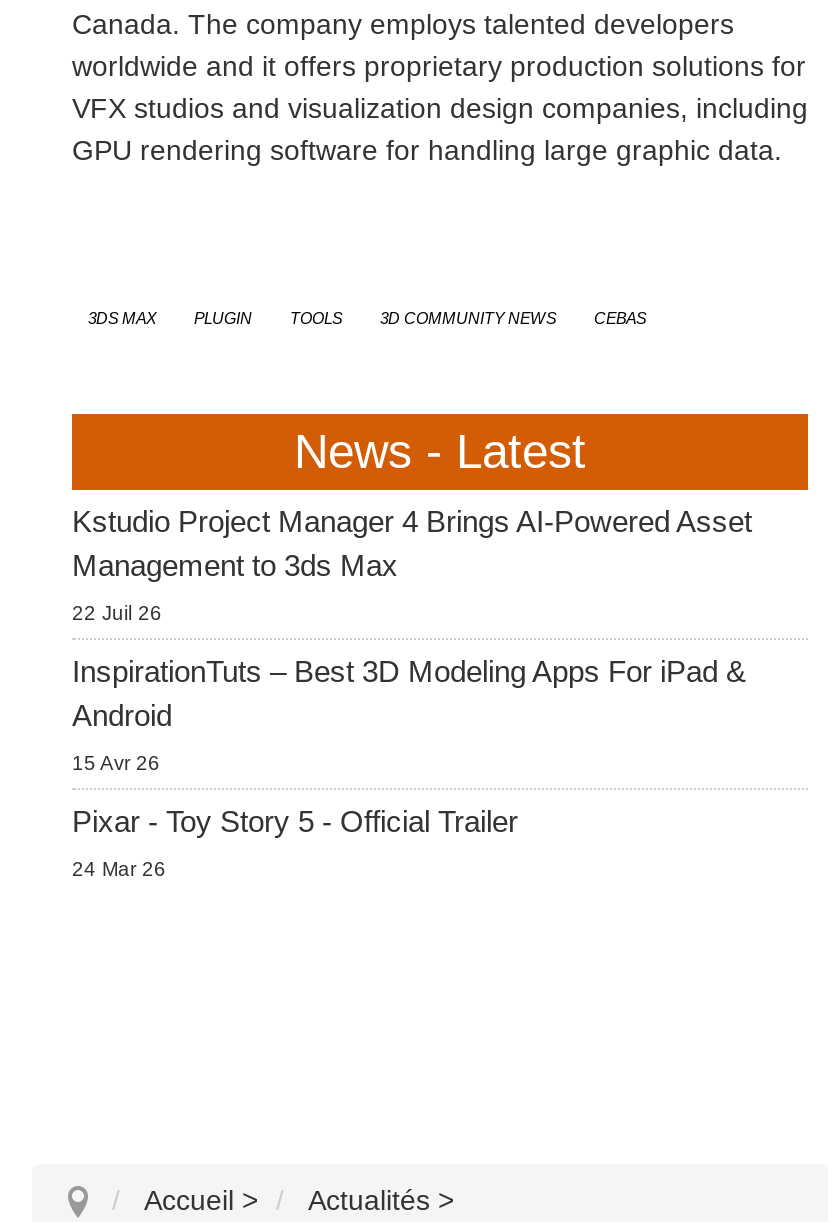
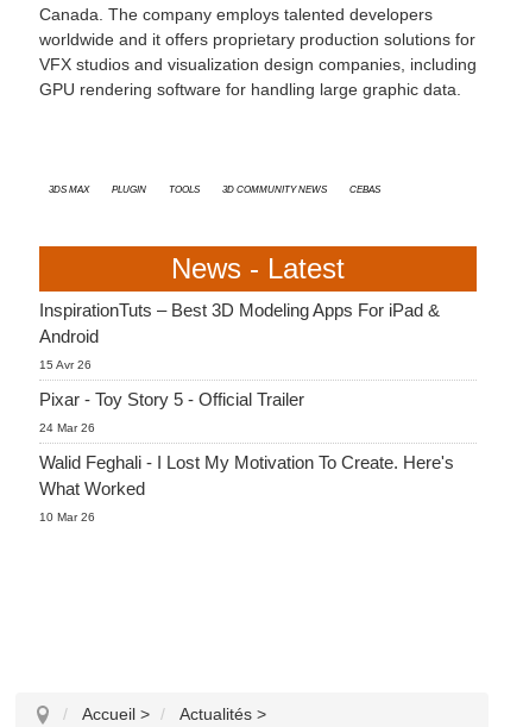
[72,504,752,624] Kstudio Project Manager 4 Brings AI-Powered Asset | Management to 3ds Max | 22 Juil 26 -> none
moved [72,654,746,880] -> [39,300,440,434]: InspirationTuts – Best 3D Modeling Apps For iPad & | Android | 15 Avr 26 | Pixar - Toy Story 5 - Official Trailer | 24 Mar 26
none -> [39,452,454,524] Walid Feghali - I Lost My Motivation To Create. Here's | What Worked | 10 Mar 26

